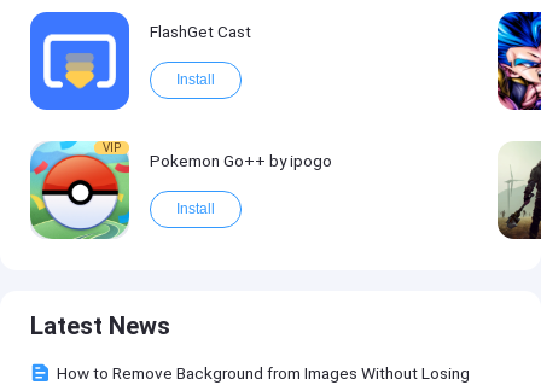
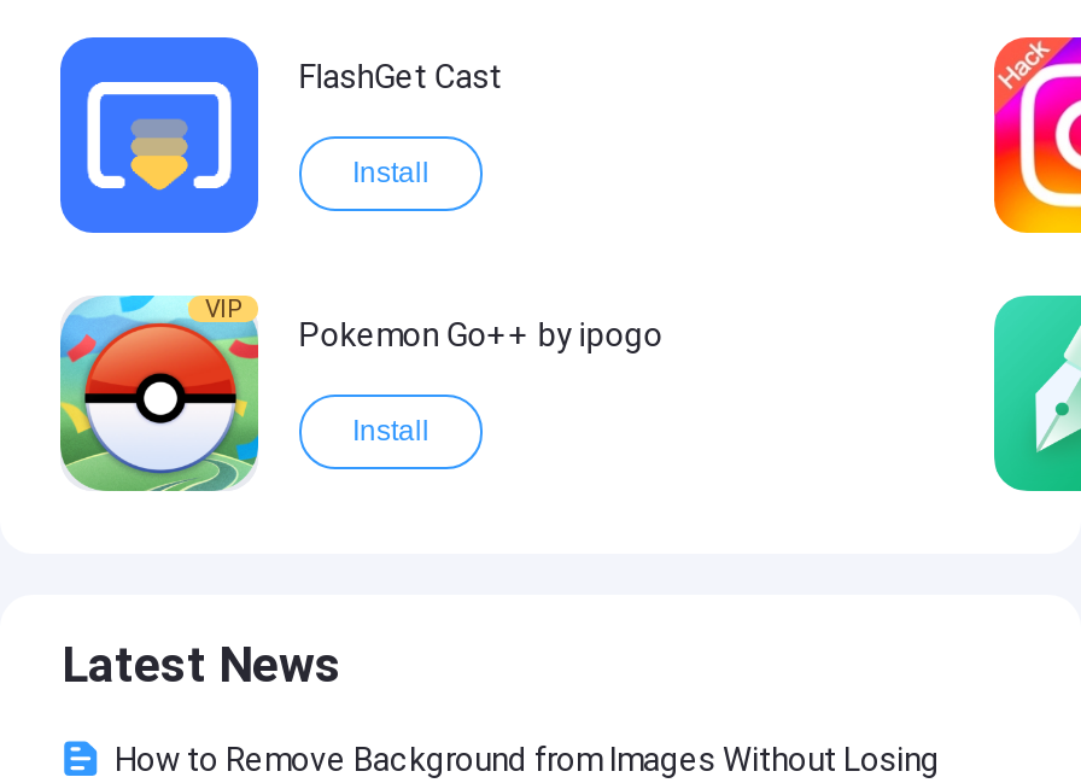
[496,11,537,111] [image] -> [992,35,1074,235] [image]
[496,141,537,240] [image] -> [992,293,1074,493] [image]

